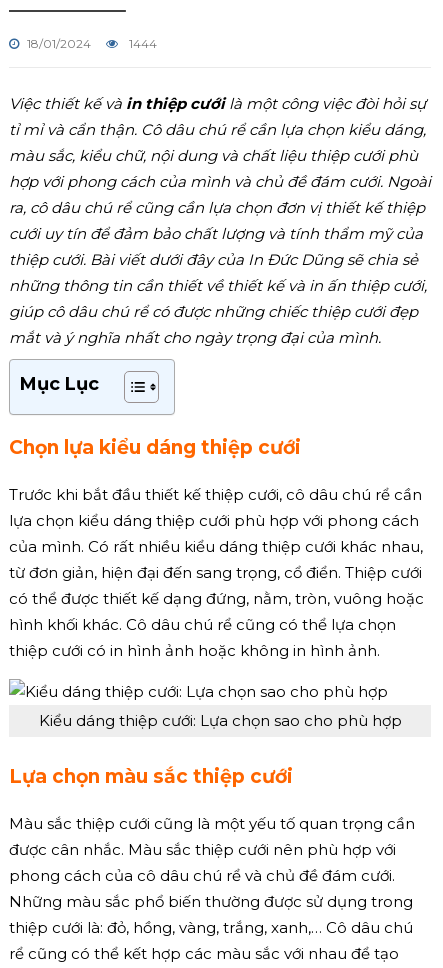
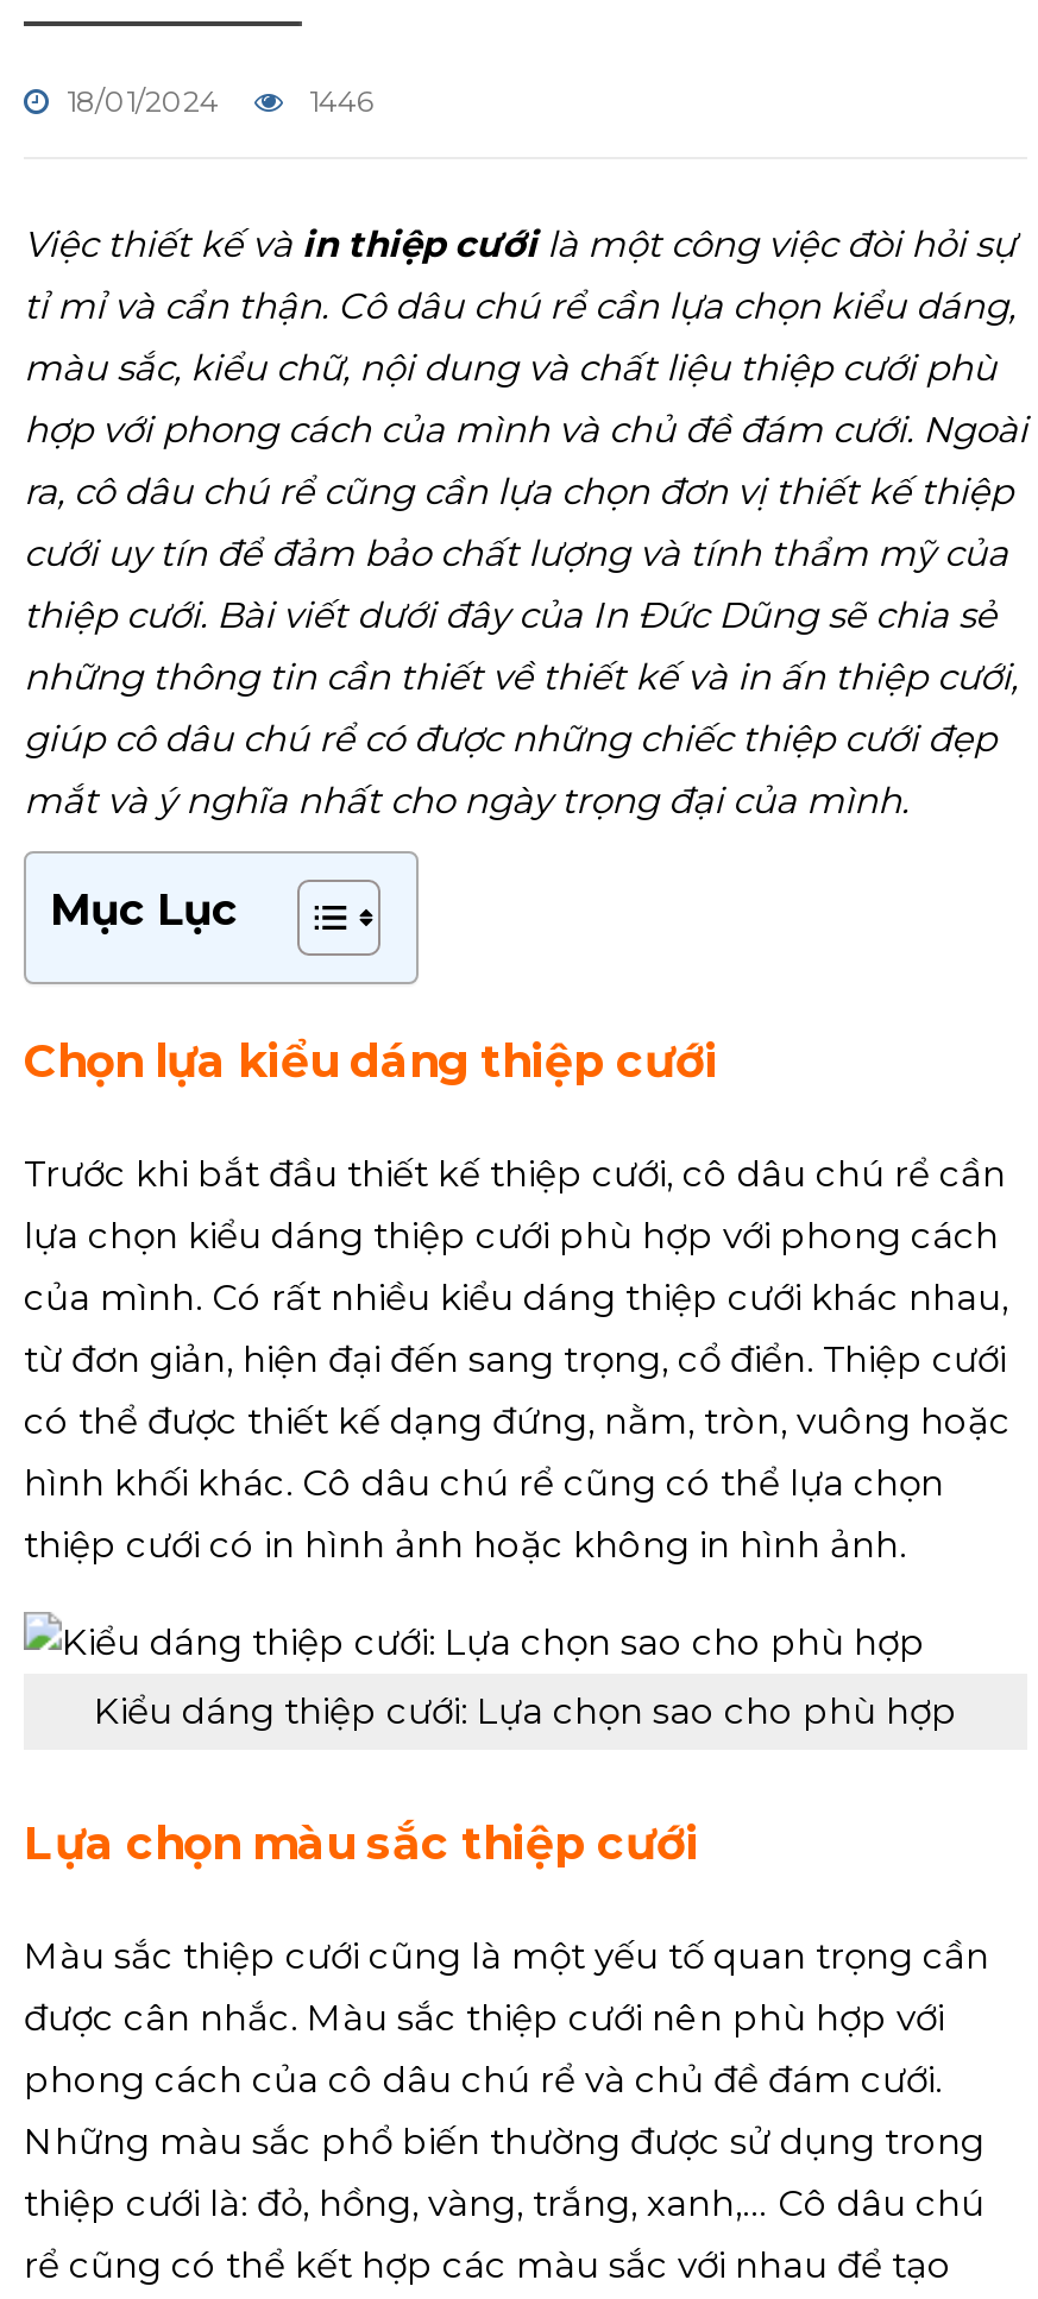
[126,36,157,51] 1444 -> [302,83,373,119] 1446

